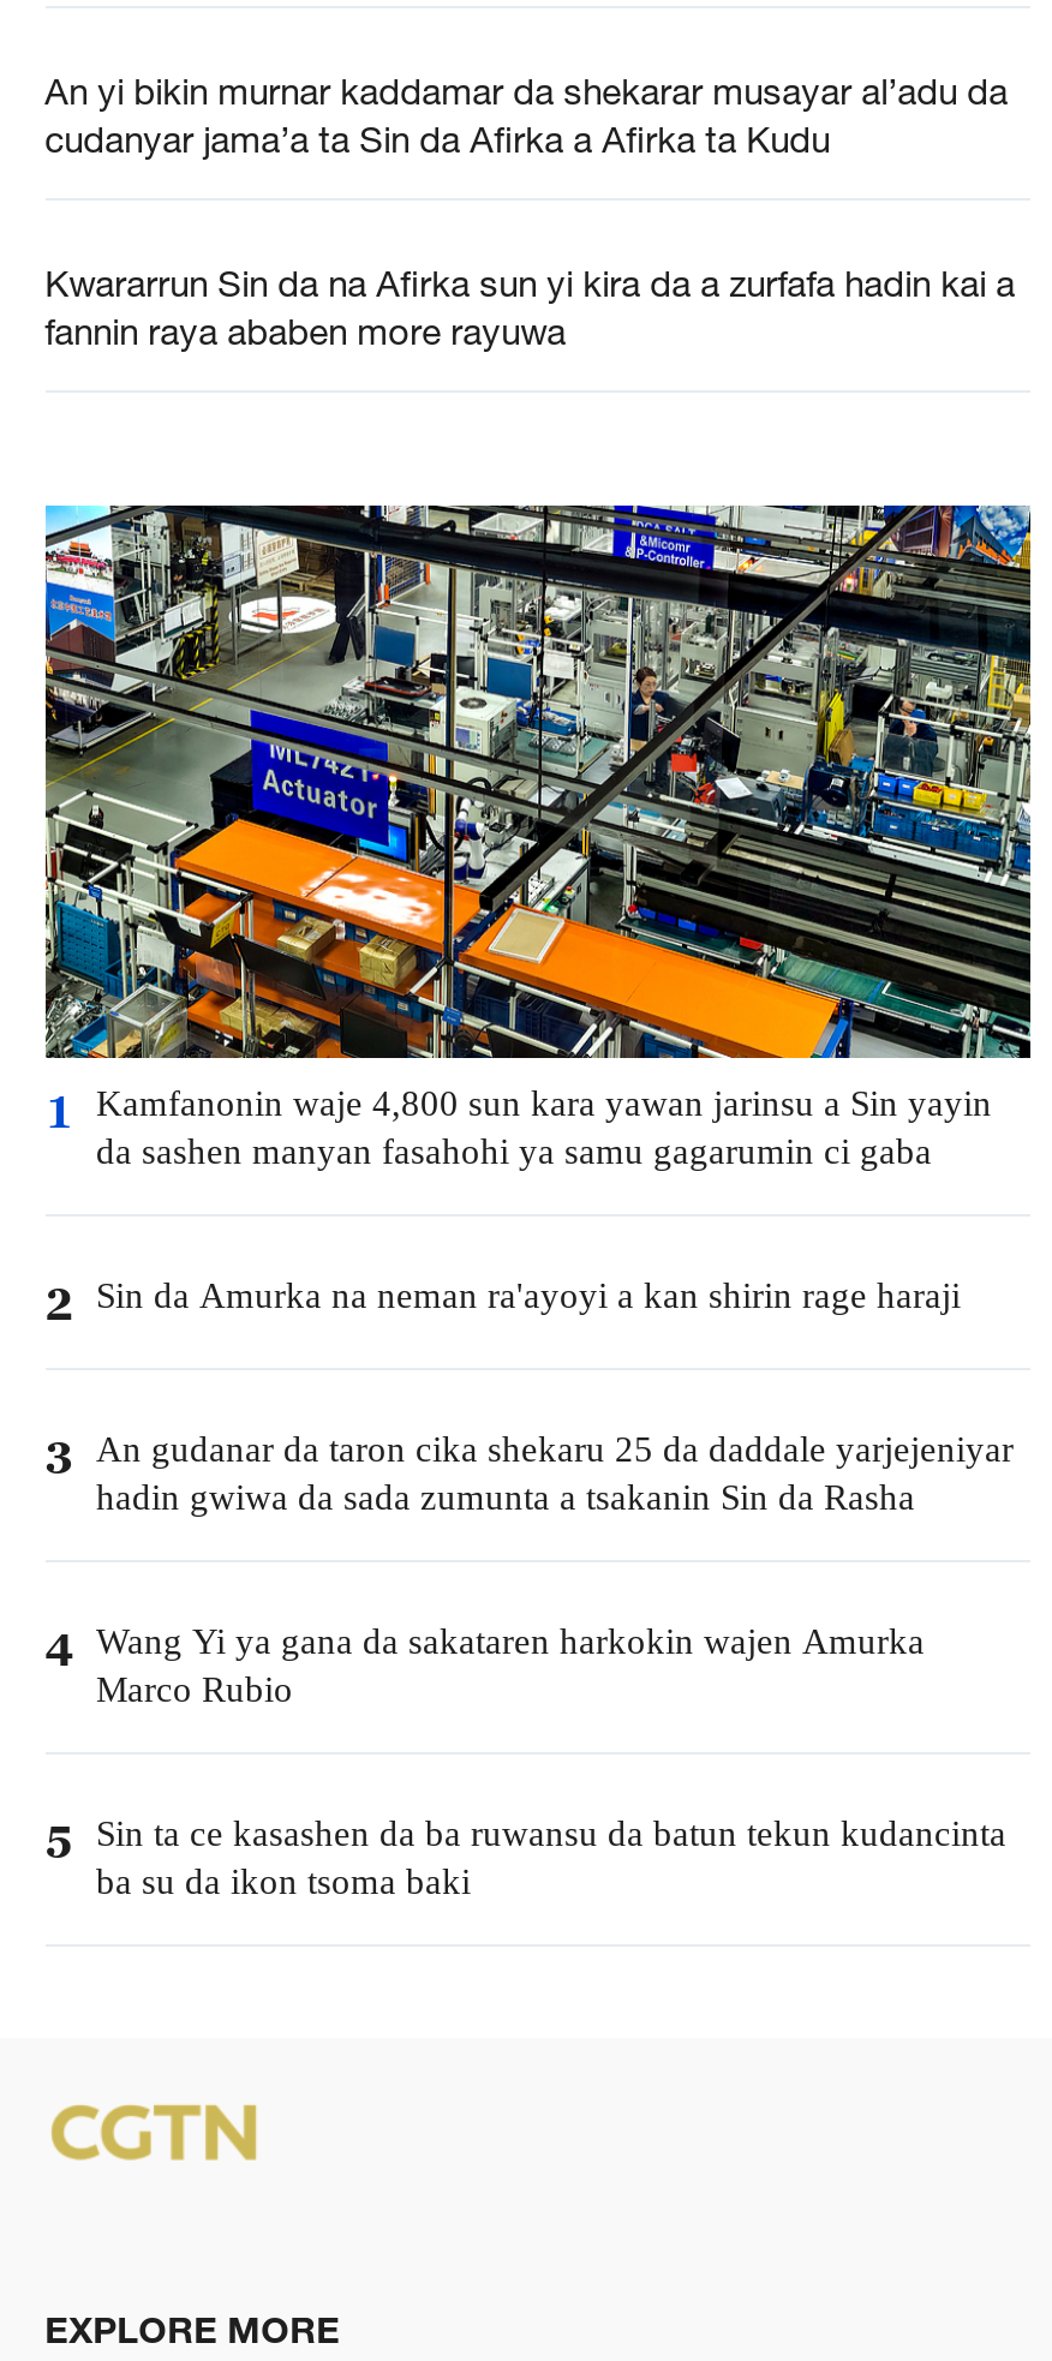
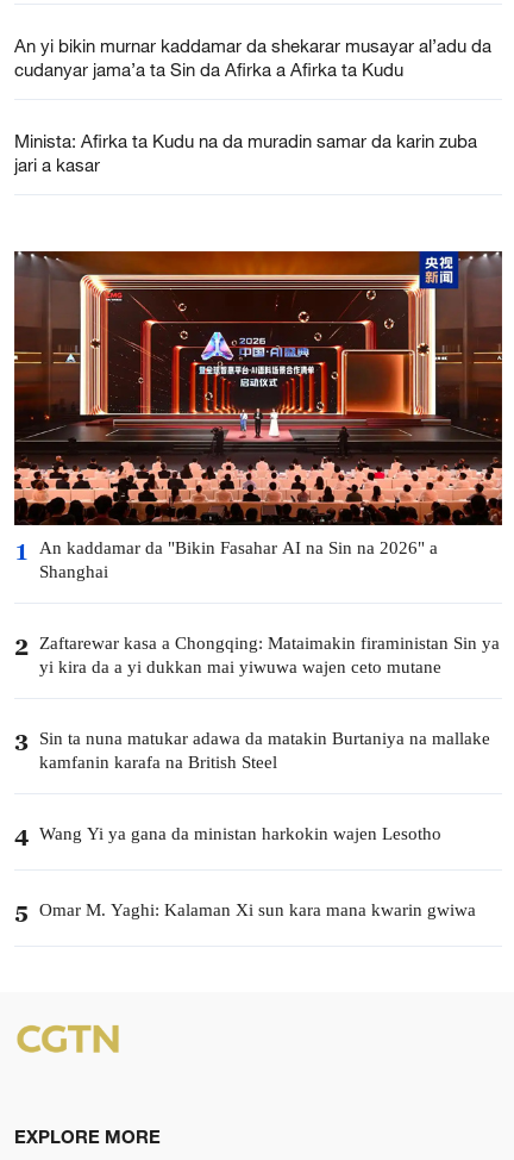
[45,261,1015,353] Kwararrun Sin da na Afirka sun yi kira da a zurfafa hadin kai a | fannin raya ababen more rayuwa -> [14,130,477,175] Minista: Afirka ta Kudu na da muradin samar da karin zuba | jari a kasar
[43,503,1033,1178] [image] | 1 Kamfanonin waje 4,800 sun kara yawan jarinsu a Sin yayin | da sashen manyan fasahohi ya samu gagarumin ci gaba -> [13,250,503,585] [image] | 1 An kaddamar da "Bikin Fasahar AI na Sin na 2026" a | Shanghai
[45,1272,961,1329] 2 Sin da Amurka na neman ra'ayoyi a kan shirin rage haraji -> [14,631,500,680] 2 Zaftarewar kasa a Chongqing: Mataimakin firaministan Sin ya | yi kira da a yi dukkan mai yiwuwa wajen ceto mutane
[45,1426,1014,1524] 3 An gudanar da taron cika shekaru 25 da daddale yarjejeniyar | hadin gwiwa da sada zumunta a tsakanin Sin da Rasha -> [14,727,490,775] 3 Sin ta nuna matukar adawa da matakin Burtaniya na mallake | kamfanin karafa na British Steel
[45,1618,925,1717] 4 Wang Yi ya gana da sakataren harkokin wajen Amurka | Marco Rubio -> [14,822,441,851] 4 Wang Yi ya gana da ministan harkokin wajen Lesotho
[45,1811,1006,1909] 5 Sin ta ce kasashen da ba ruwansu da batun tekun kudancinta | ba su da ikon tsoma baki -> [14,899,476,927] 5 Omar M. Yaghi: Kalaman Xi sun kara mana kwarin gwiwa

